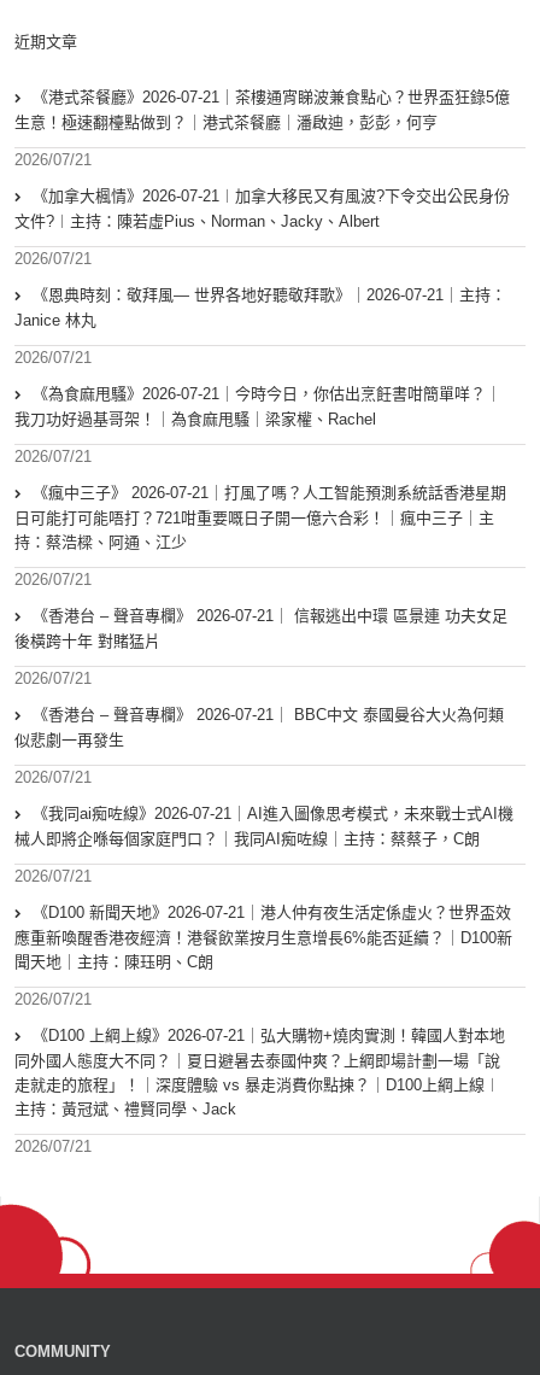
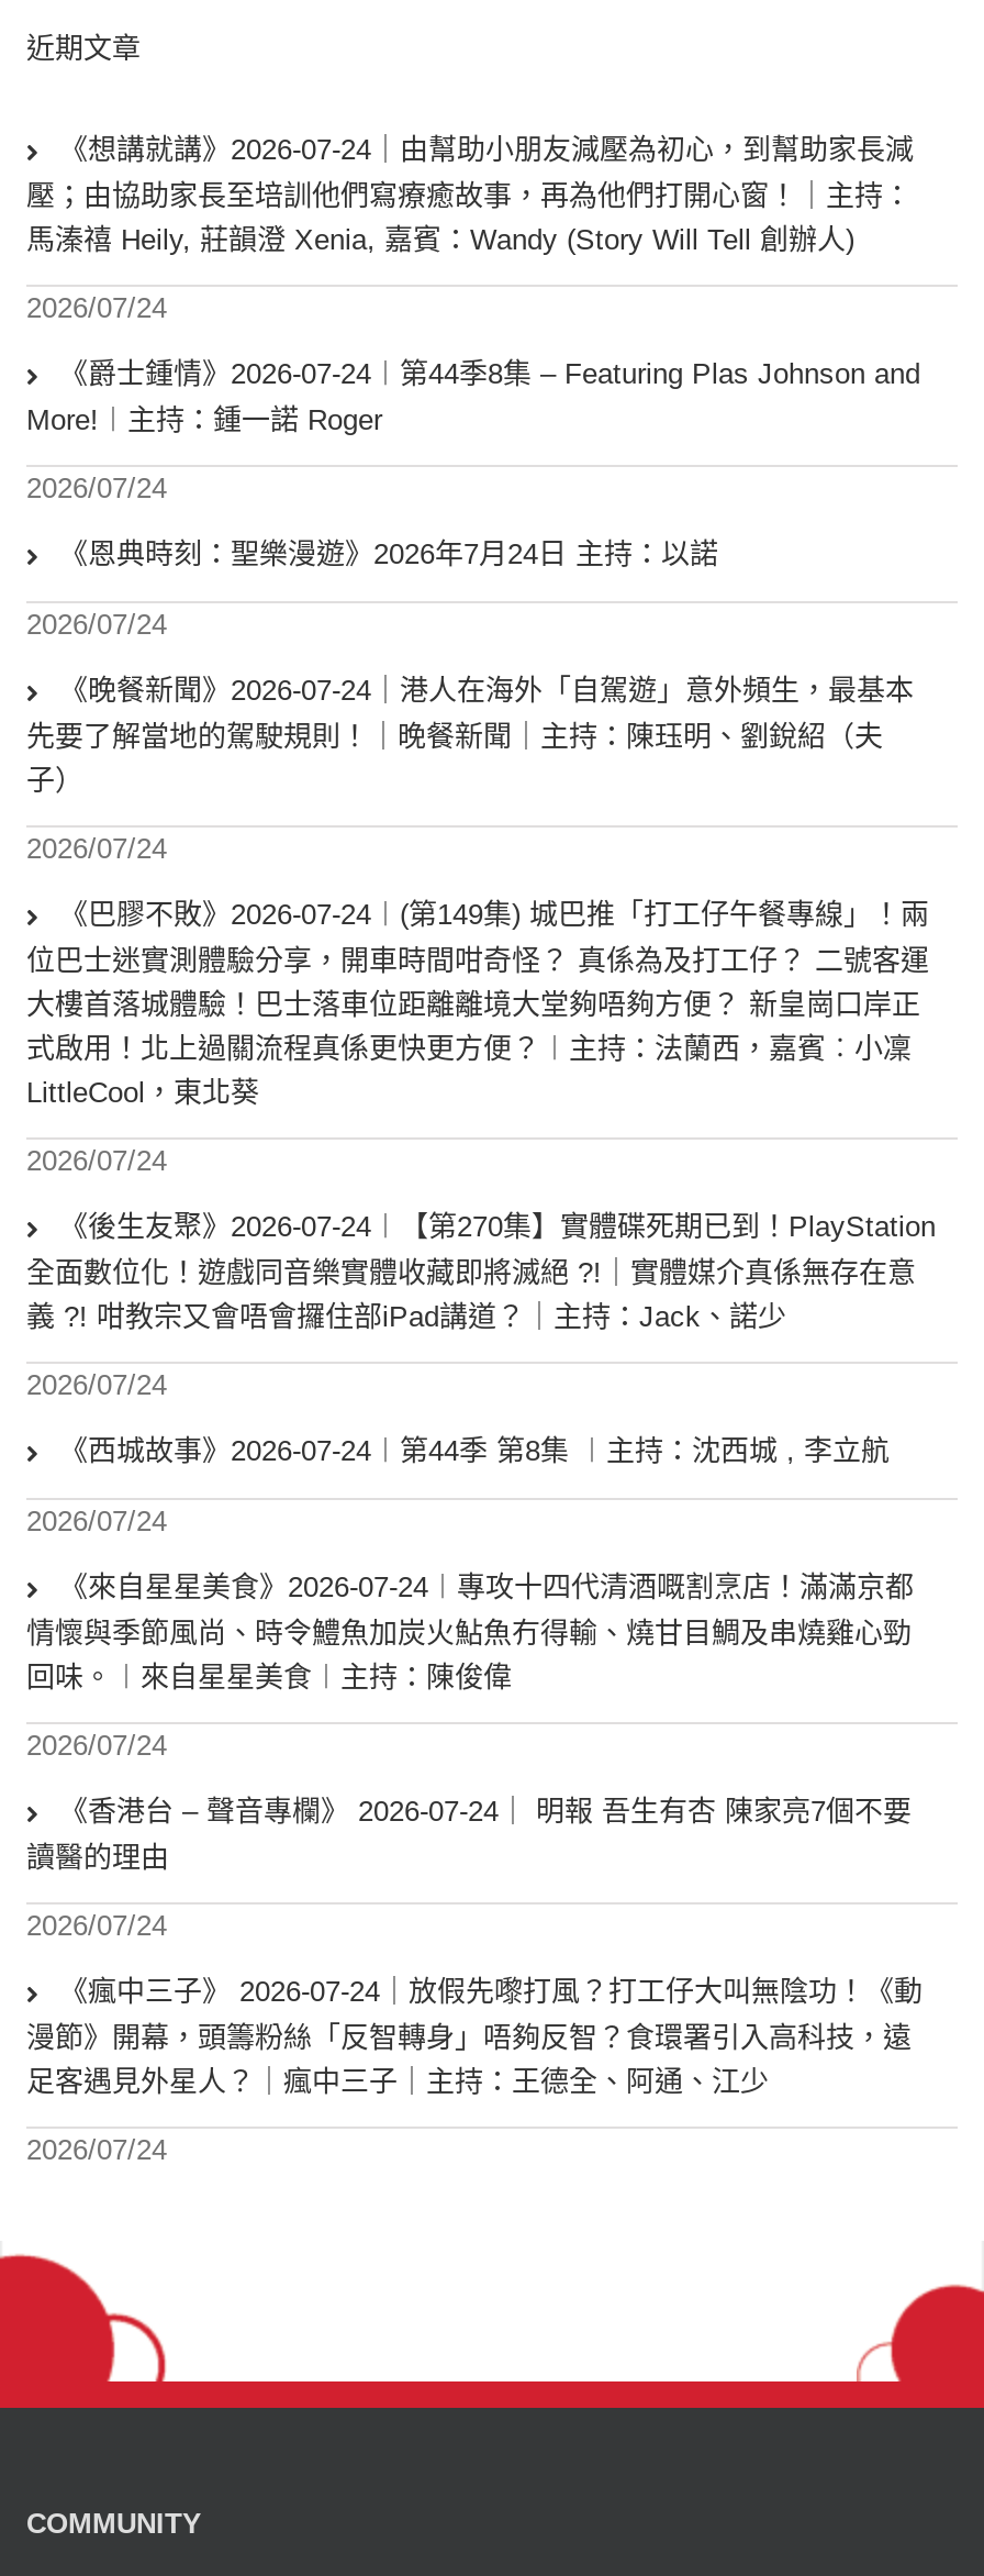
[14,88,510,132] 《港式茶餐廳》2026-07-21｜茶樓通宵睇波兼食點心？世界盃狂錄5億 | 生意！極速翻檯點做到？｜港式茶餐廳｜潘啟迪，彭彭，何亨 -> [26,133,914,256] 《想講就講》2026-07-24｜由幫助小朋友減壓為初心，到幫助家長減 | 壓；由協助家長至培訓他們寫療癒故事，再為他們打開心窗！｜主持： | 馬溱禧 Heily, 莊韻澄 Xenia, 嘉賓：Wandy (Story Will Tell 創辦人)
[14,151,92,169] 2026/07/21 -> [26,291,167,324] 2026/07/24
[14,187,510,230] 《加拿大楓情》2026-07-21︱加拿大移民又有風波?下令交出公民身份 | 文件?︱主持：陳若虛Pius、Norman、Jacky、Albert -> [26,357,920,437] 《爵士鍾情》2026-07-24︱第44季8集 – Featuring Plas Johnson and | More!︱主持：鍾一諾 Roger
[14,250,92,268] 2026/07/21 -> [26,472,167,505] 2026/07/24
[14,286,506,329] 《恩典時刻：敬拜風— 世界各地好聽敬拜歌》｜2026-07-21｜主持： | Janice 林丸 -> [59,538,718,571] 《恩典時刻：聖樂漫遊》2026年7月24日 主持：以諾
[14,349,92,367] 2026/07/21 -> [26,608,167,641] 2026/07/24
[14,385,501,428] 《為食麻甩騷》2026-07-21｜今時今日，你估出烹飪書咁簡單咩？｜ | 我刀功好過基哥架！｜為食麻甩騷｜梁家權、Rachel -> [26,674,914,797] 《晚餐新聞》2026-07-24｜港人在海外「自駕遊」意外頻生，最基本 | 先要了解當地的駕駛規則！｜晚餐新聞｜主持：陳珏明、劉銳紹（夫 | 子）
[14,448,92,466] 2026/07/21 -> [26,832,167,865] 2026/07/24
[14,484,506,551] 《瘋中三子》 2026-07-21｜打風了嗎？人工智能預測系統話香港星期 | 日可能打可能唔打？721咁重要嘅日子開一億六合彩！｜瘋中三子｜主 | 持：蔡浩樑、阿通、江少 -> [26,898,929,1109] 《巴膠不敗》2026-07-24︱(第149集) 城巴推「打工仔午餐專線」！兩 | 位巴士迷實測體驗分享，開車時間咁奇怪？ 真係為及打工仔？ 二號客運 | 大樓首落城體驗！巴士落車位距離離境大堂夠唔夠方便？ 新皇崗口岸正 | 式啟用！北上過關流程真係更快更方便？︱主持：法蘭西，嘉賓︰小凜 | LittleCool，東北葵
[14,571,92,589] 2026/07/21 -> [26,1144,167,1177] 2026/07/24
[14,607,507,650] 《香港台 – 聲音專欄》 2026-07-21｜ 信報逃出中環 區景連 功夫女足 | 後橫跨十年 對賭猛片 -> [26,1210,936,1333] 《後生友聚》2026-07-24︱【第270集】實體碟死期已到！PlayStation | 全面數位化！遊戲同音樂實體收藏即將滅絕 ?!｜實體媒介真係無存在意 | 義 ?! 咁教宗又會唔會攞住部iPad講道？｜主持：Jack、諾少
[14,670,92,688] 2026/07/21 -> [26,1368,167,1401] 2026/07/24
[14,706,504,749] 《香港台 – 聲音專欄》 2026-07-21｜ BBC中文 泰國曼谷大火為何類 | 似悲劇一再發生 -> [59,1434,890,1467] 《西城故事》2026-07-24︱第44季 第8集 ︱主持：沈西城 , 李立航
[14,768,92,787] 2026/07/21 -> [26,1505,167,1538] 2026/07/24
[14,805,513,848] 《我同ai痴咗線》2026-07-21｜AI進入圖像思考模式，未來戰士式AI機 | 械人即將企喺每個家庭門口？｜我同AI痴咗線｜主持：蔡蔡子，C朗 -> [26,1571,914,1694] 《來自星星美食》2026-07-24︱專攻十四代清酒嘅割烹店！滿滿京都 | 情懷與季節風尚、時令鱧魚加炭火鮎魚冇得輸、燒甘目鯛及串燒雞心勁 | 回味。︱來自星星美食︱主持：陳俊偉
[14,867,92,885] 2026/07/21 -> [26,1729,167,1762] 2026/07/24
[14,904,512,971] 《D100 新聞天地》2026-07-21｜港人仲有夜生活定係虛火？世界盃效 | 應重新喚醒香港夜經濟！港餐飲業按月生意增長6%能否延續？｜D100新 | 聞天地｜主持：陳珏明、C朗 -> [26,1795,912,1874] 《香港台 – 聲音專欄》 2026-07-24｜ 明報 吾生有杏 陳家亮7個不要 | 讀醫的理由
[14,990,92,1008] 2026/07/21 -> [26,1909,167,1942] 2026/07/24
[14,1027,505,1118] 《D100 上綱上線》2026-07-21｜弘大購物+燒肉實測！韓國人對本地 | 同外國人態度大不同？｜夏日避暑去泰國仲爽？上綱即場計劃一場「說 | 走就走的旅程」！｜深度體驗 vs 暴走消費你點揀？｜D100上綱上線︱ | 主持：黃冠斌、禮賢同學、Jack -> [26,1975,923,2098] 《瘋中三子》 2026-07-24｜放假先嚟打風？打工仔大叫無陰功！《動 | 漫節》開幕，頭籌粉絲「反智轉身」唔夠反智？食環署引入高科技，遠 | 足客遇見外星人？｜瘋中三子｜主持：王德全、阿通、江少
[14,1138,92,1156] 2026/07/21 -> [26,2133,167,2166] 2026/07/24

